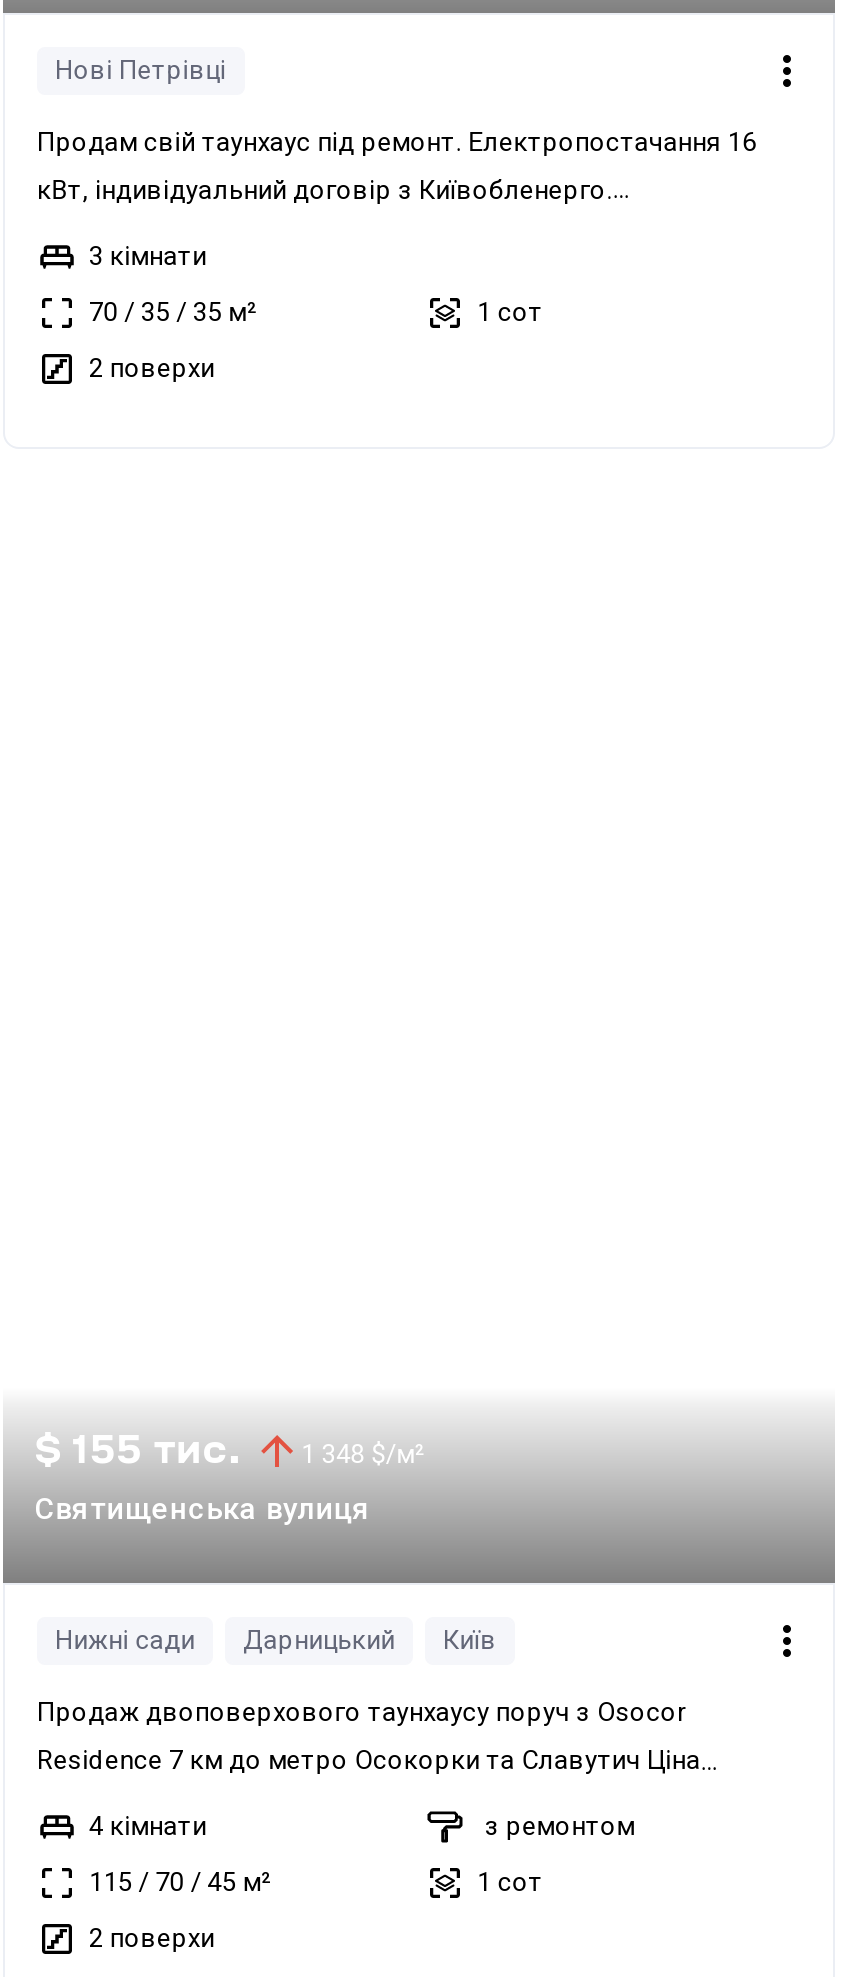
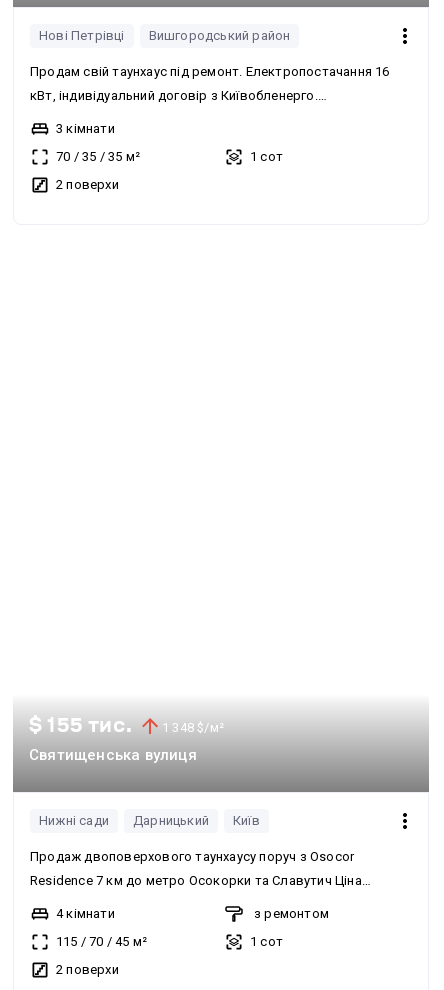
none -> [149,28,290,43] Вишгородський район

